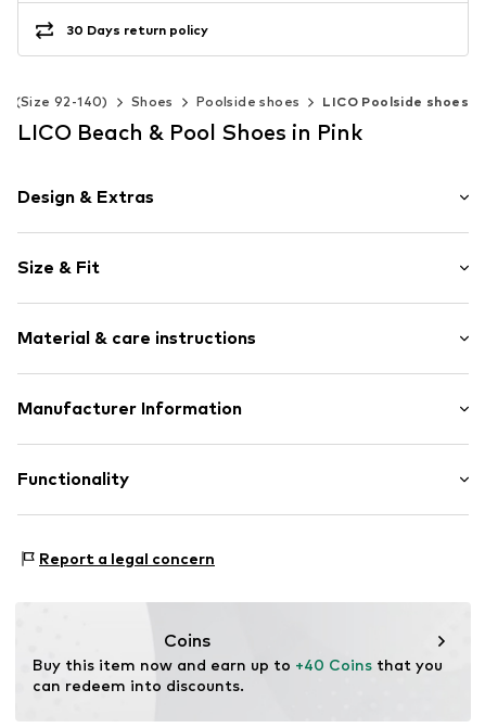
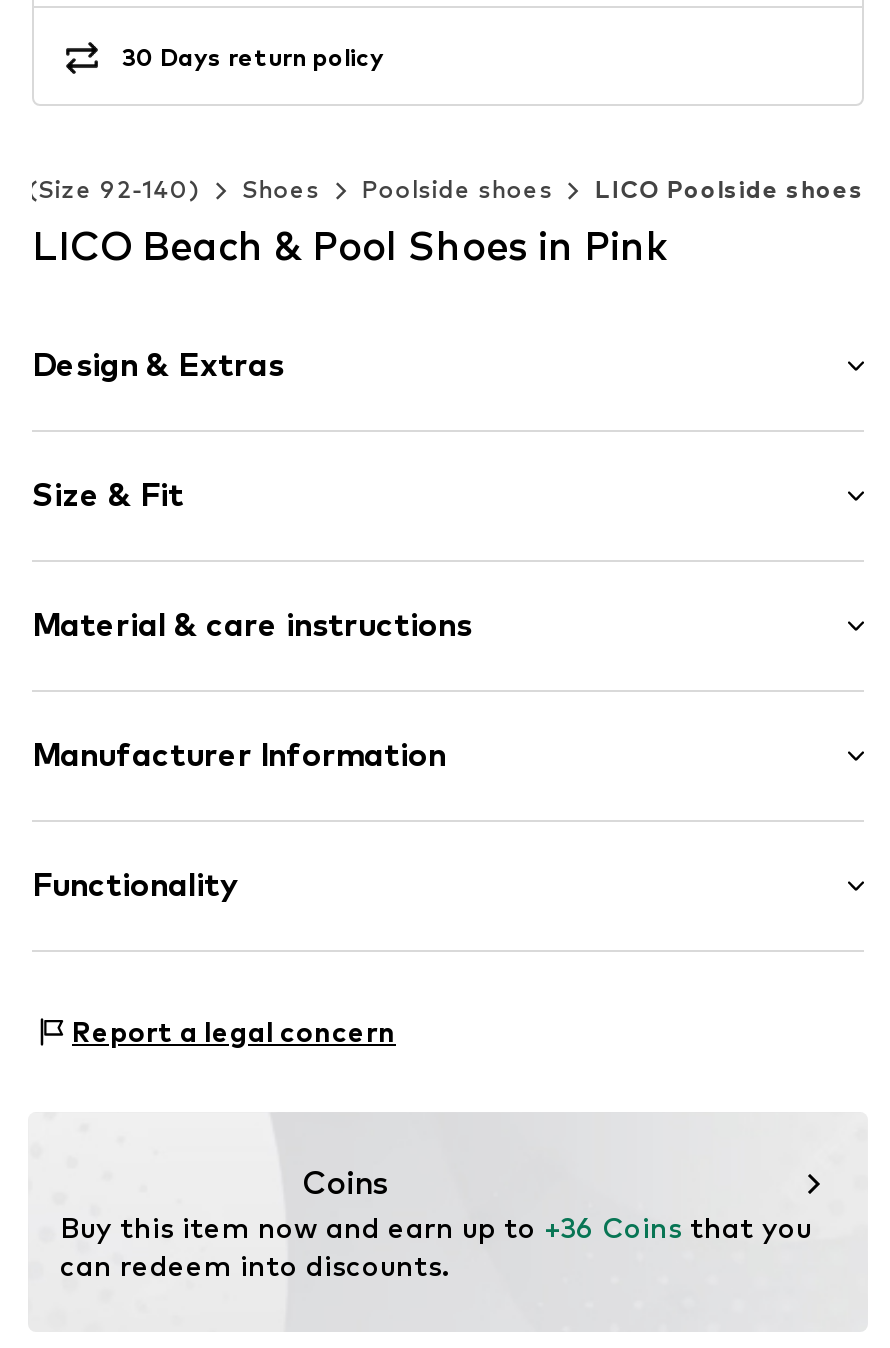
[33,656,443,674] Buy this item now and earn up to +40 Coins that you -> [60,1211,812,1245] Buy this item now and earn up to +36 Coins that you

